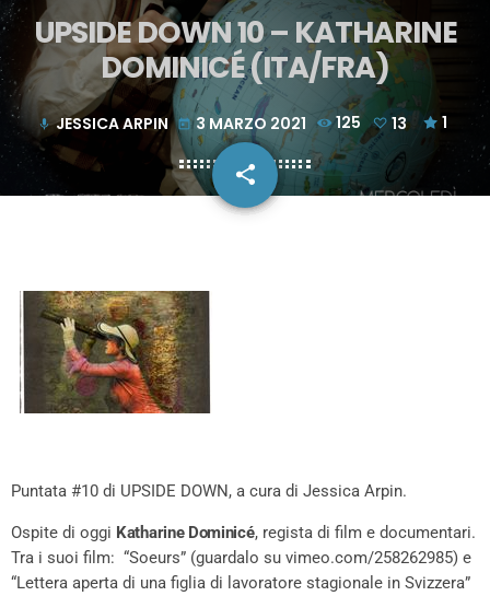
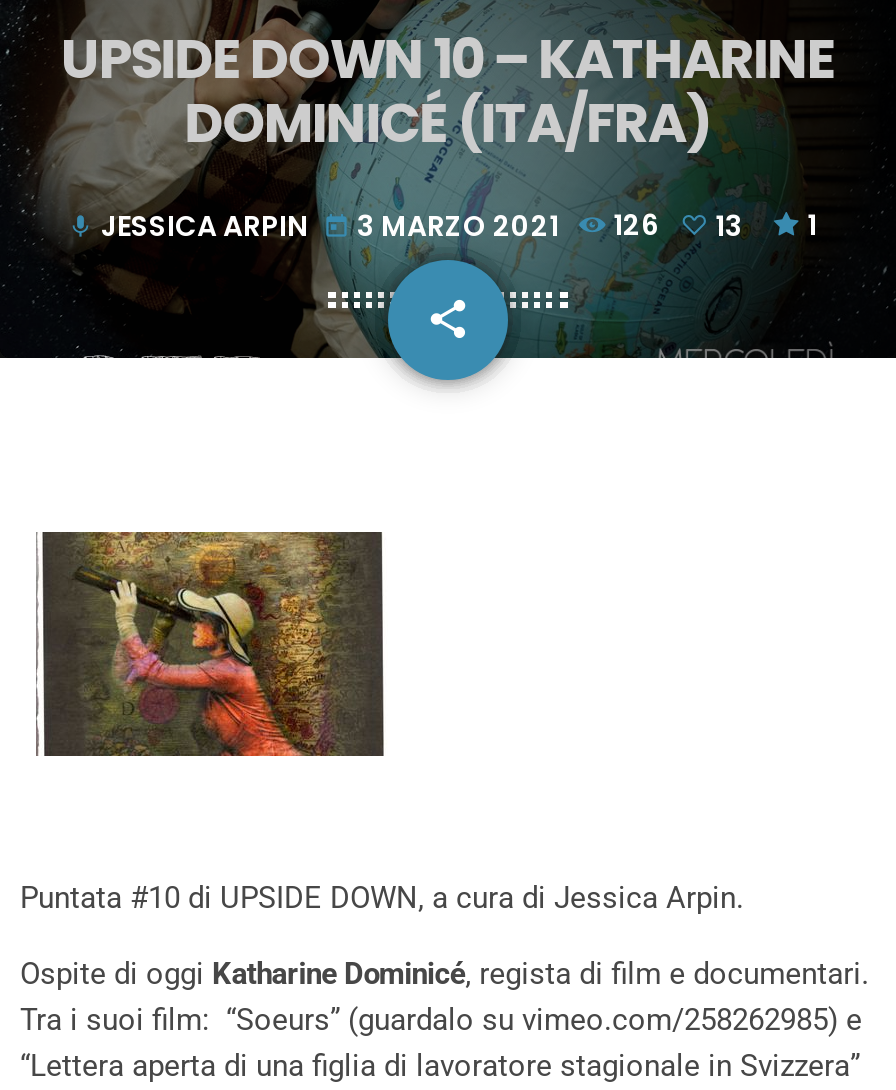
[335,112,364,134] 125 -> [613,206,665,246] 126

